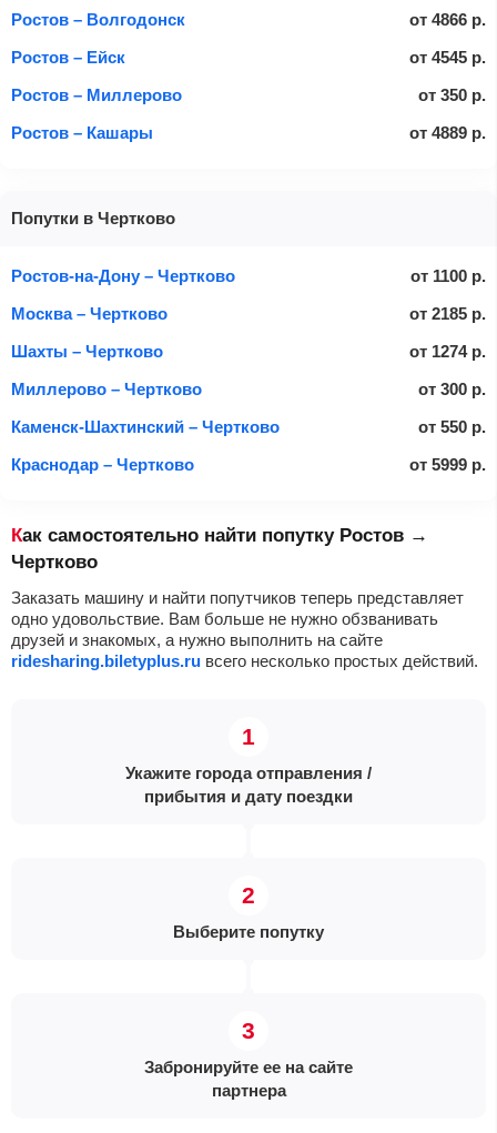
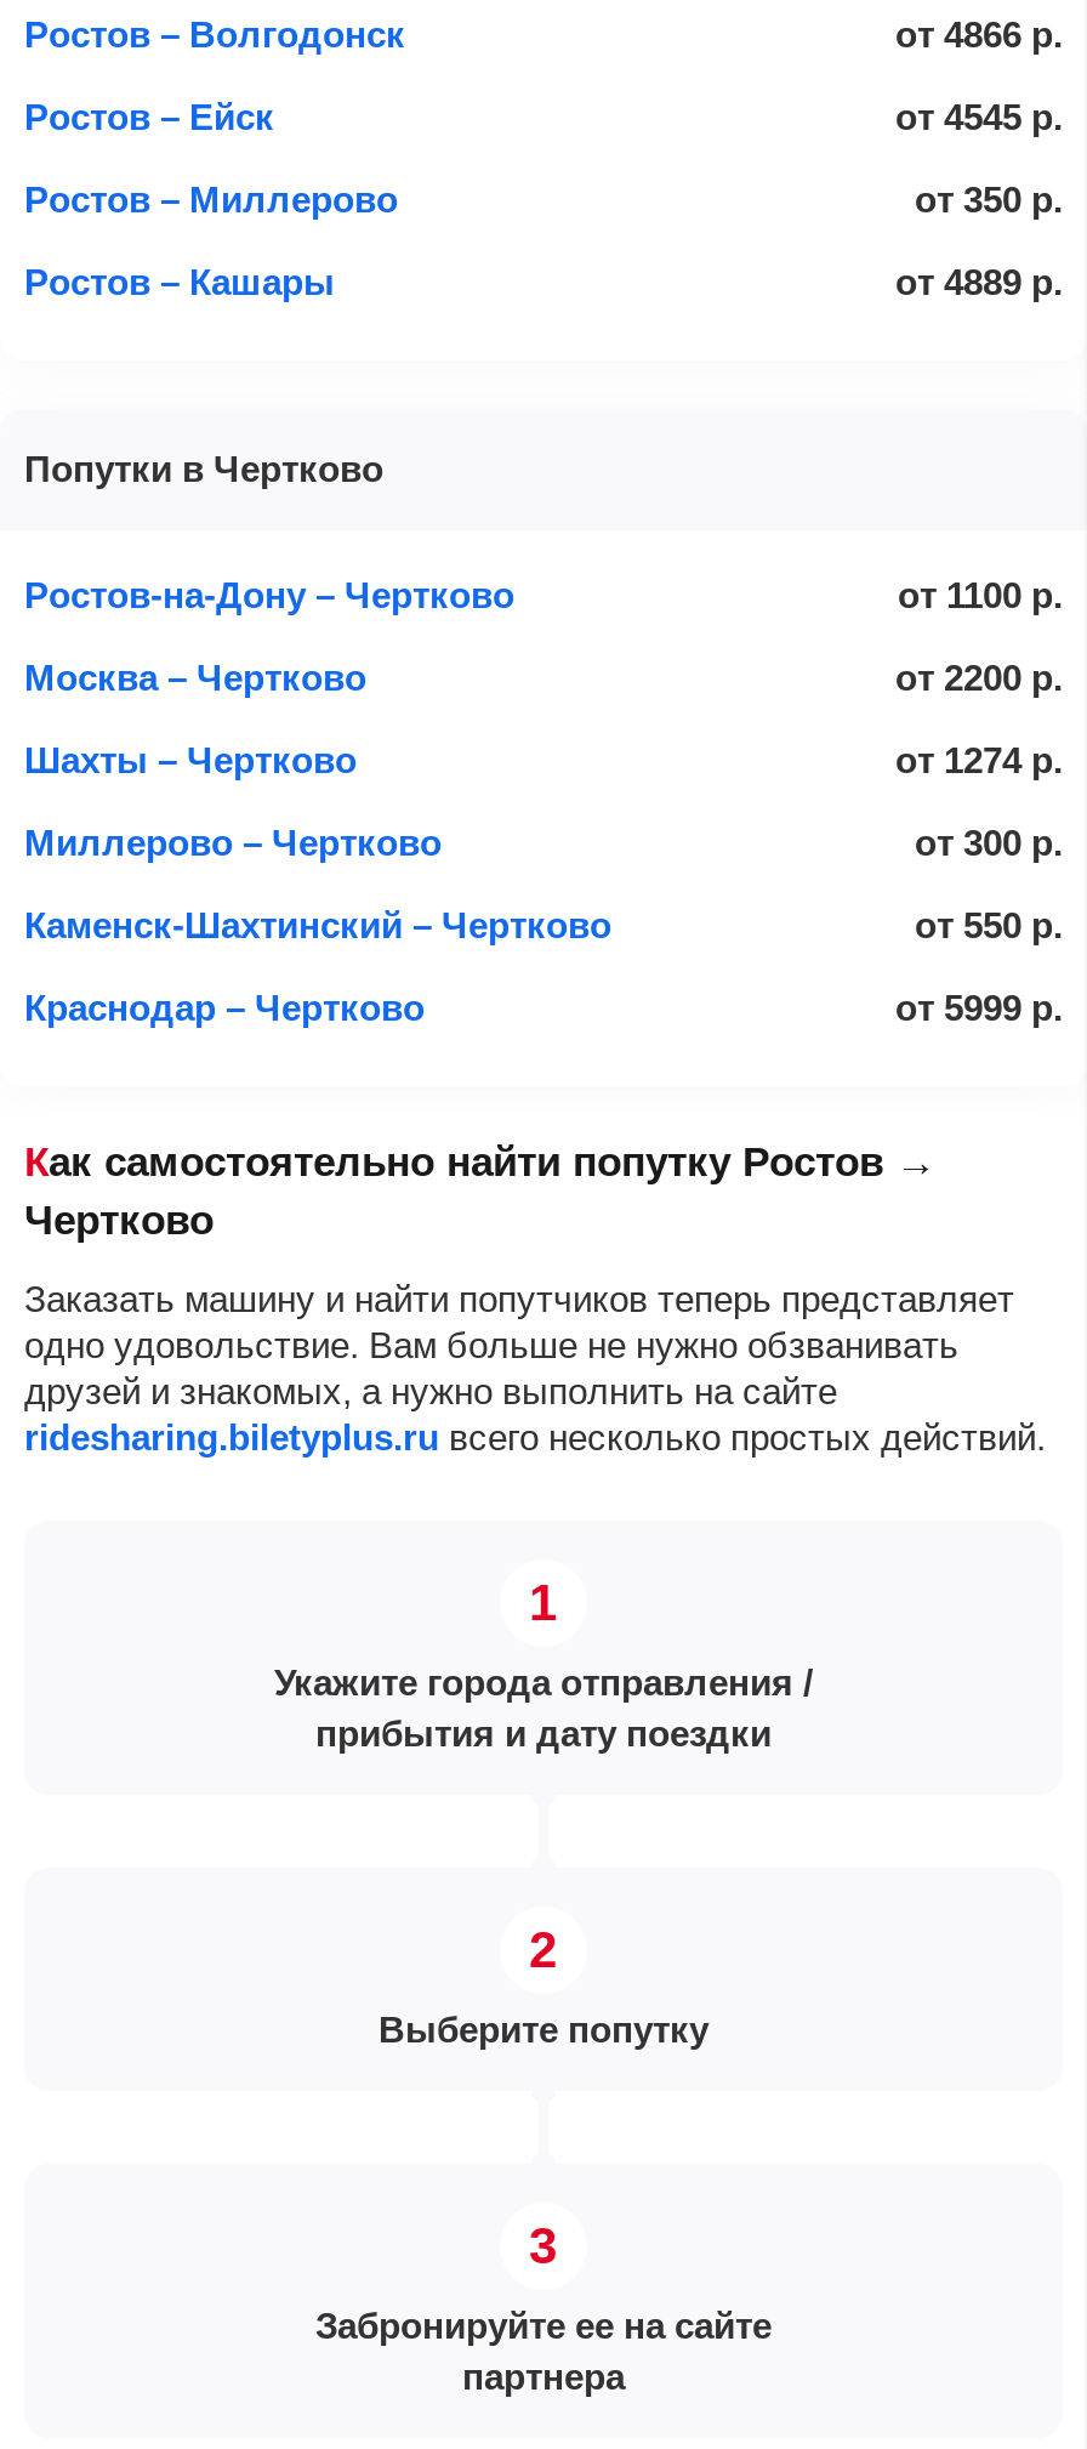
[409,304,486,323] от 2185 р. -> [895,657,1063,698] от 2200 р.

